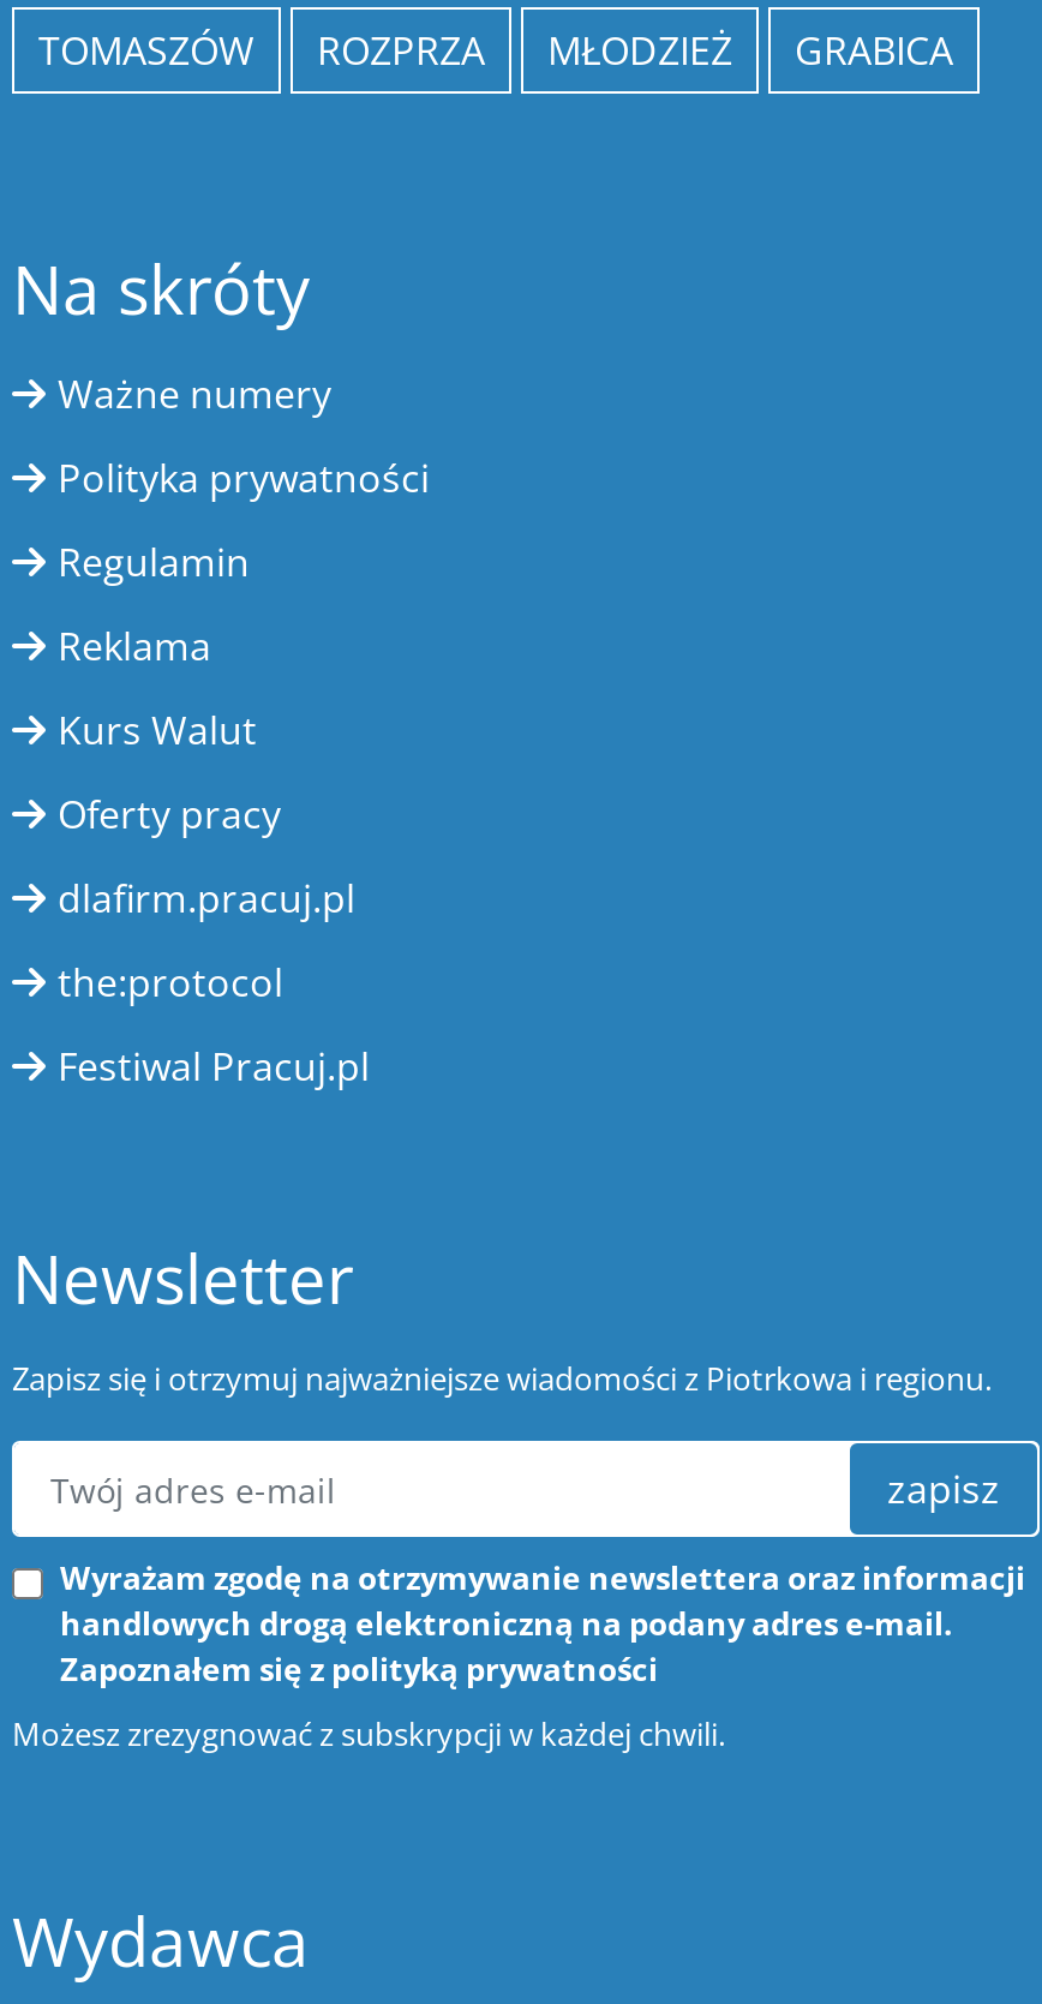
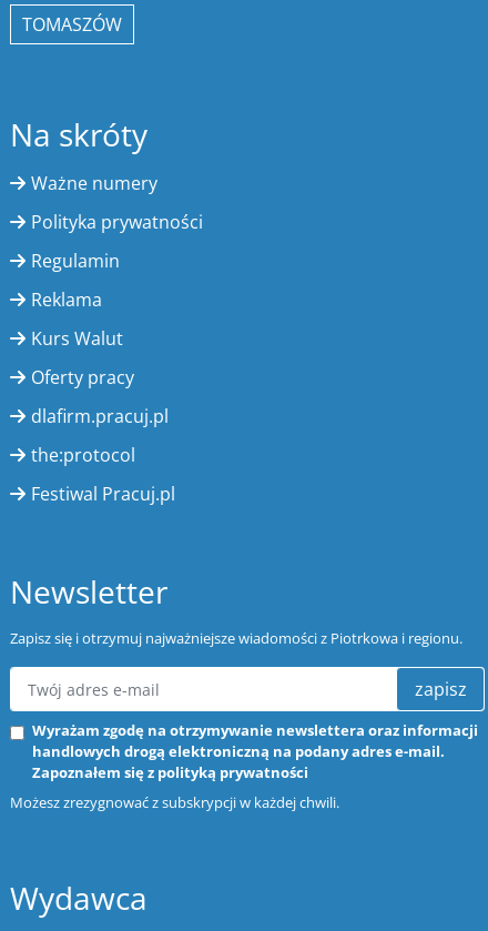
[317,25,953,78] ROZPRZA | MŁODZIEŻ | GRABICA -> none

